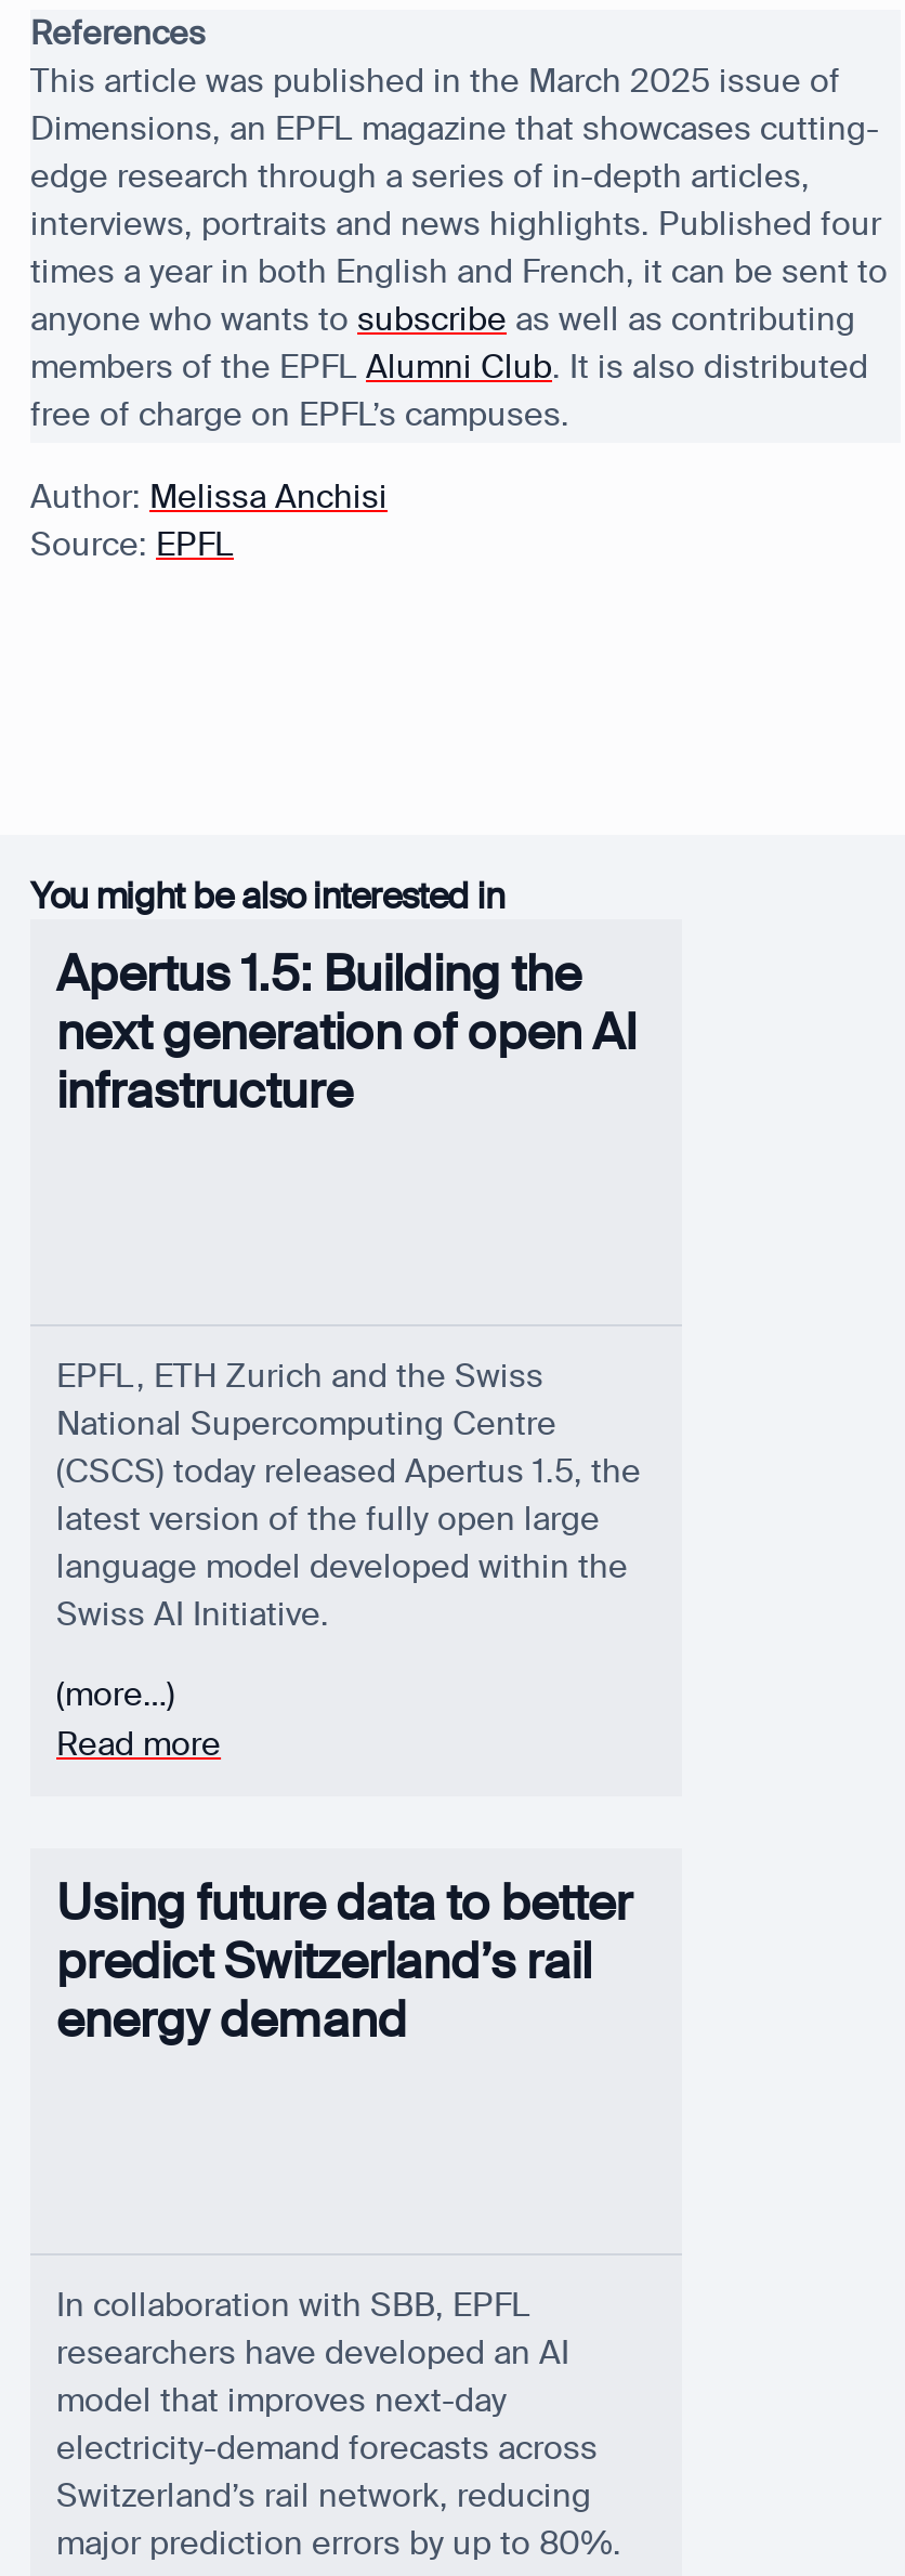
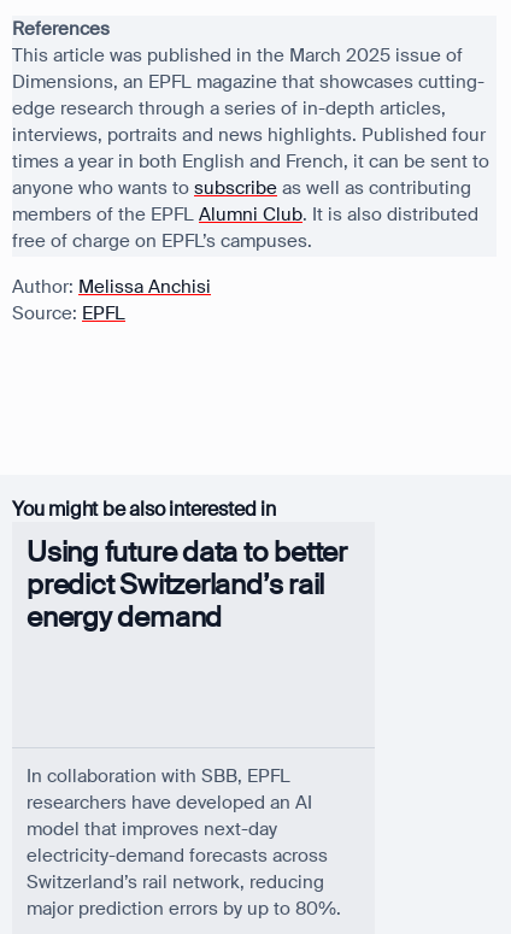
[56,944,637,1124] Apertus 1.5: Building the | next generation of open AI | infrastructure -> none
[56,1355,641,1765] EPFL, ETH Zurich and the Swiss | National Supercomputing Centre | (CSCS) today released Apertus 1.5, the | latest version of the fully open large | language model developed within the | Swiss AI Initiative. | (more…) | Read more -> none

